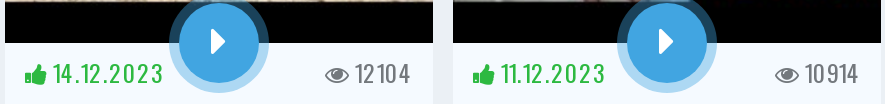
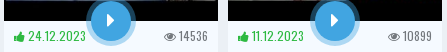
[47,54,413,88] 14.12.2023 | 12104 -> [25,27,208,44] 24.12.2023 | 14536
[799,54,861,88] 10914 -> [400,27,432,44] 10899

